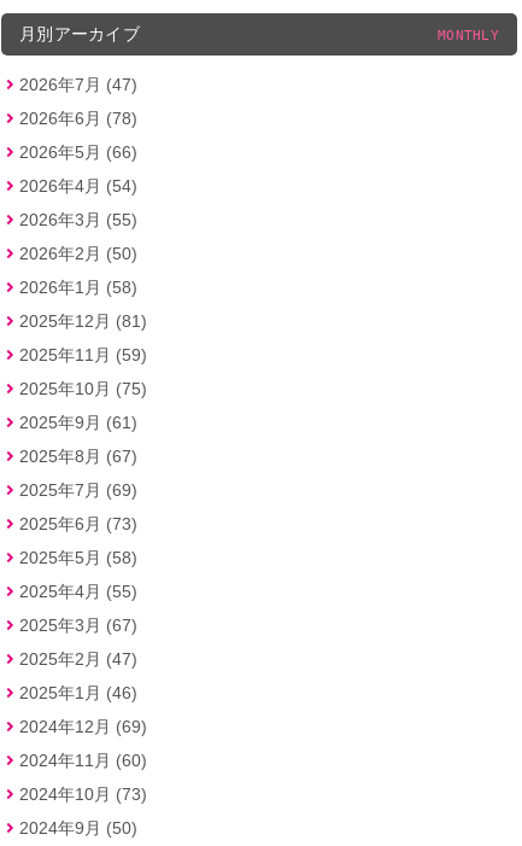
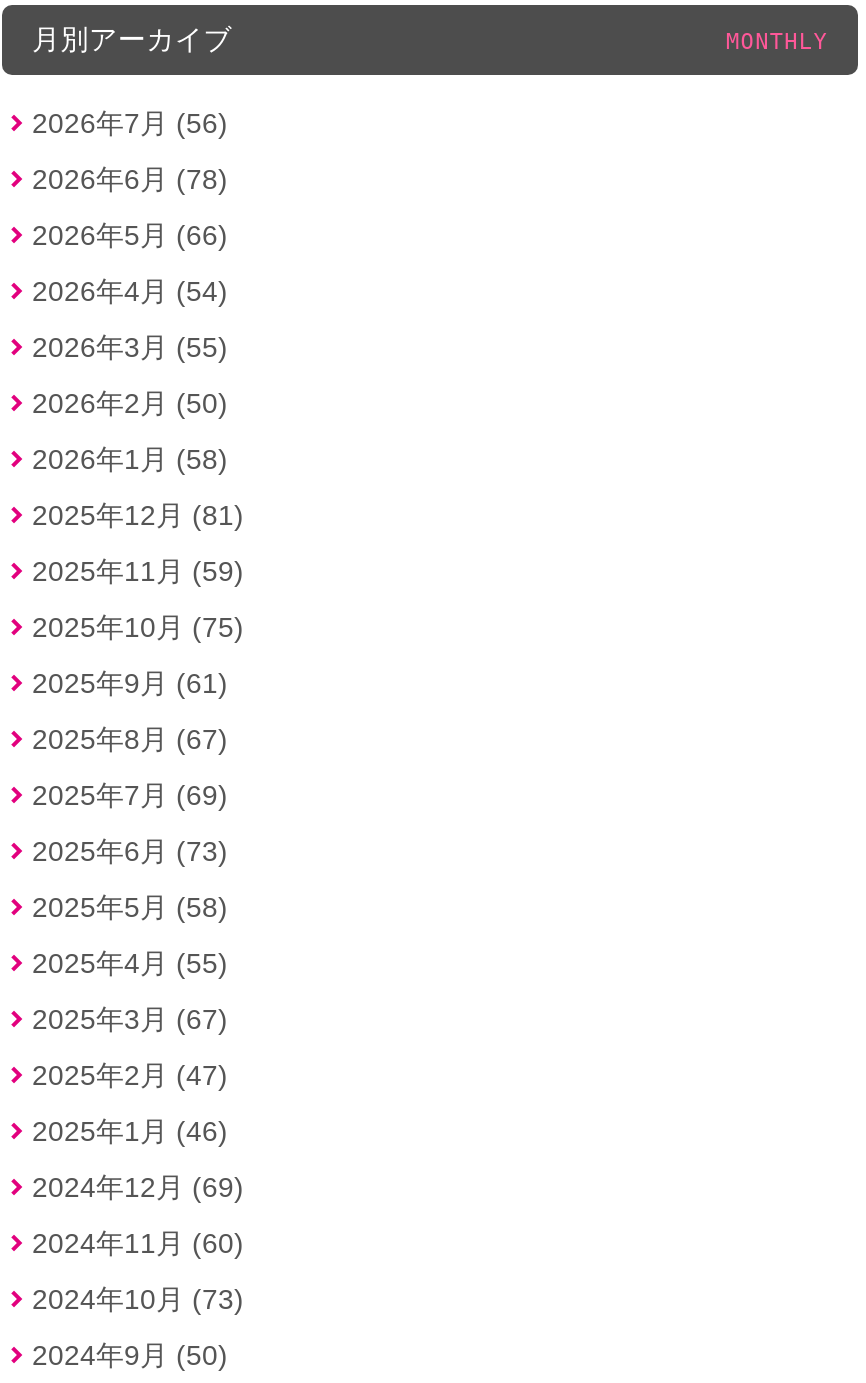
[19,75,137,94] 2026年7月 (47) -> [32,107,228,139] 2026年7月 (56)

